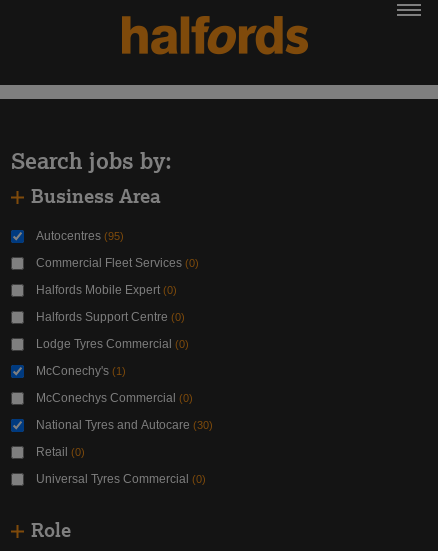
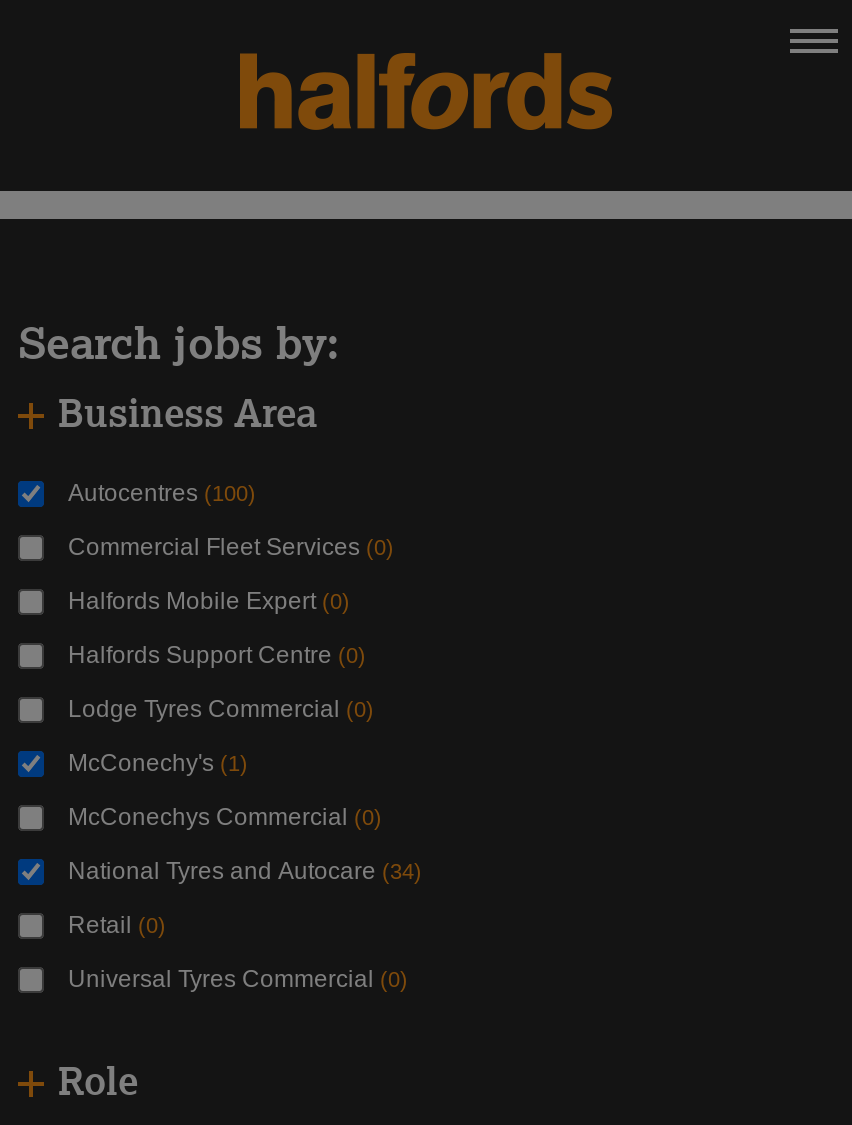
[36,229,120,243] Autocentres 95 -> [68,479,248,507] Autocentres 100
[36,418,209,432] National Tyres and Autocare 30 -> [68,857,414,885] National Tyres and Autocare 34

